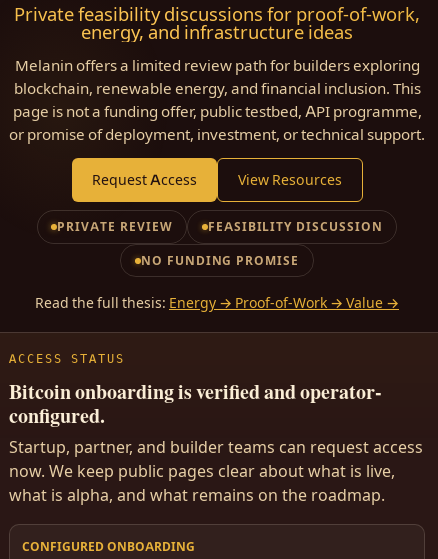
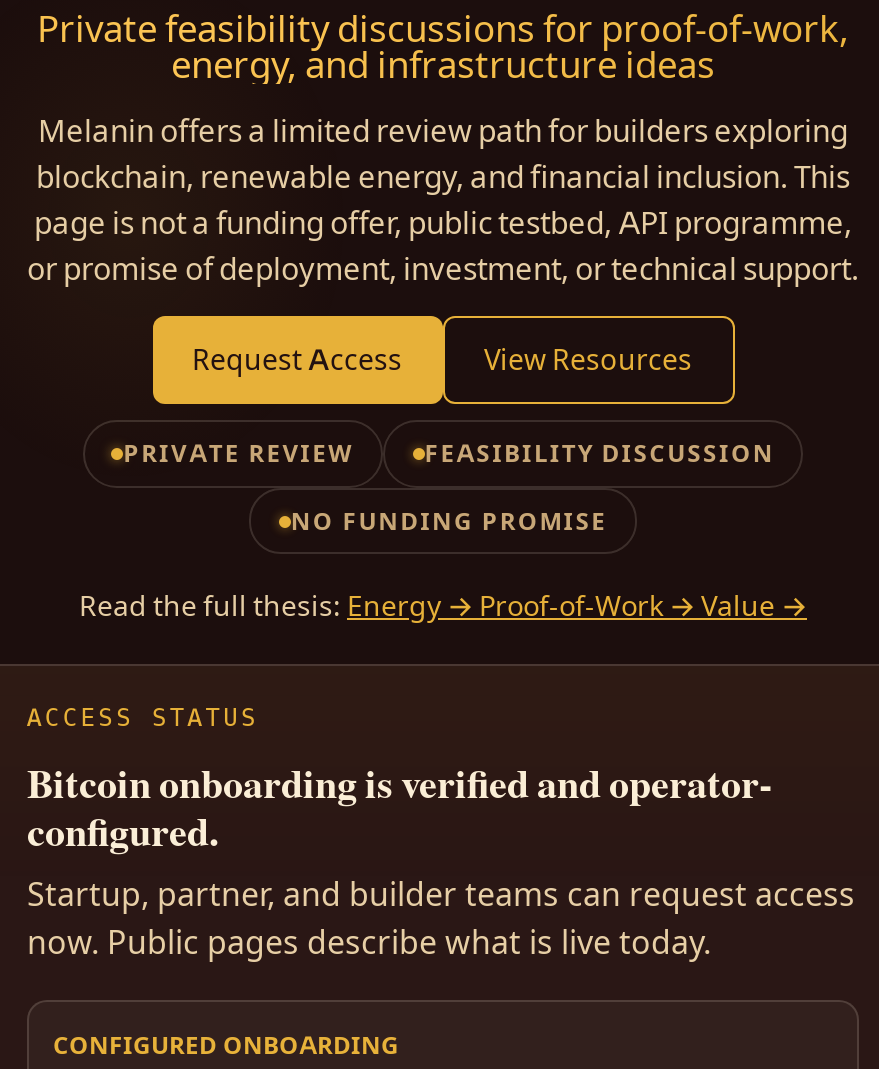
[9,461,395,506] now. We keep public pages clear about what is live, | what is alpha, and what remains on the roadmap. -> [27,923,711,965] now. Public pages describe what is live today.

